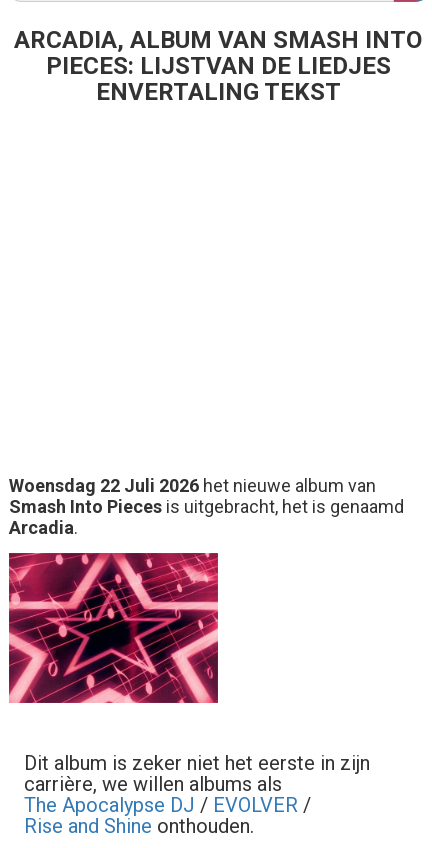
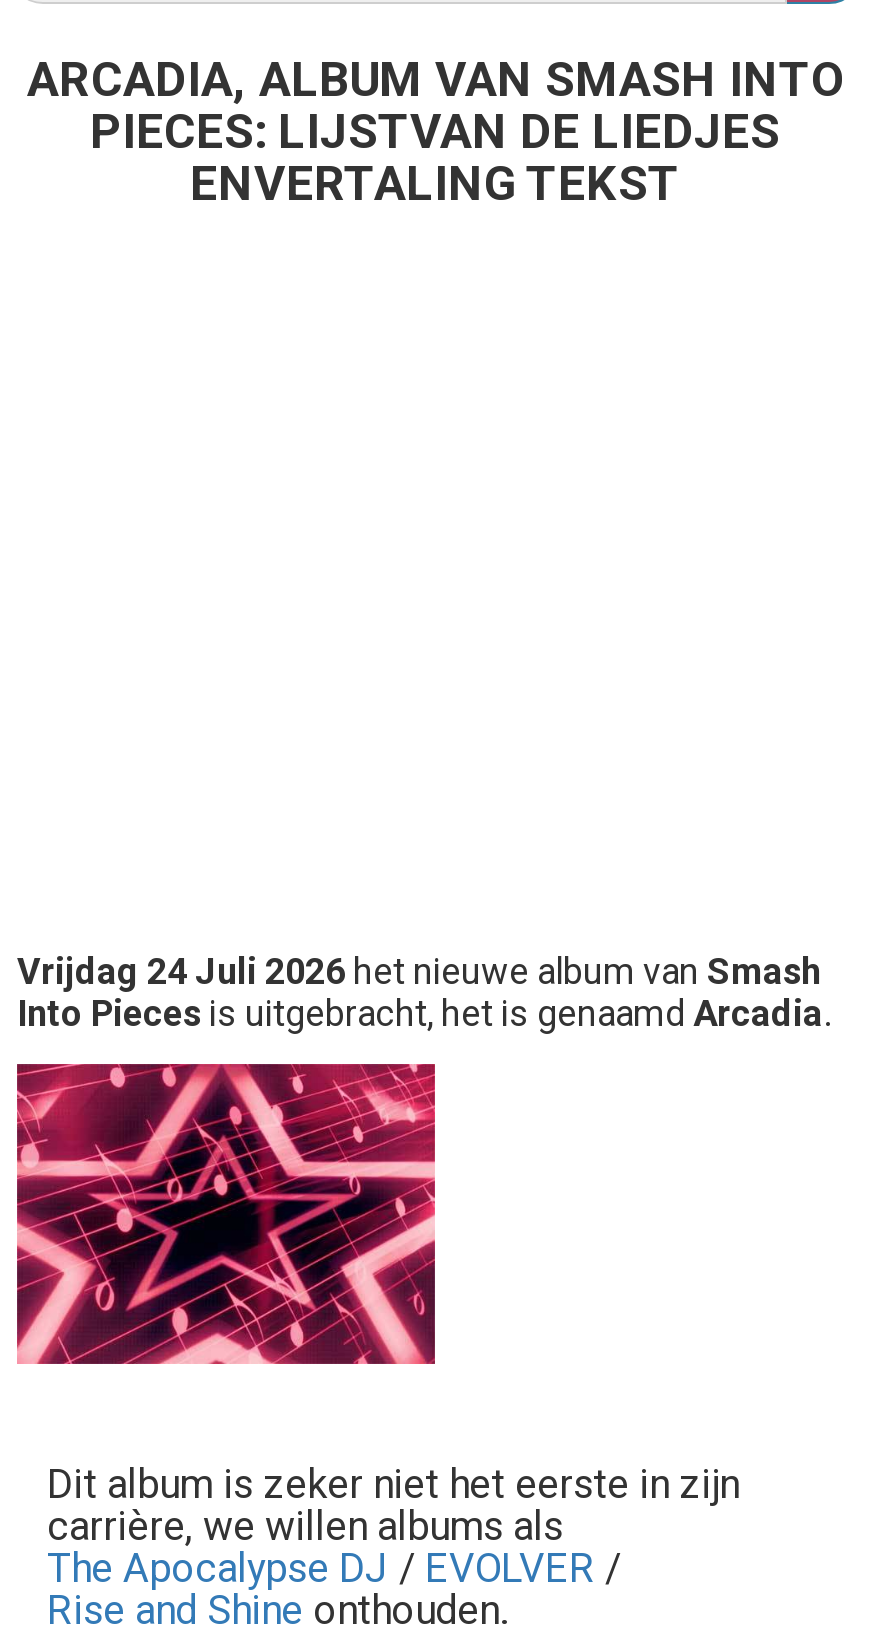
[9,475,404,538] Woensdag 22 Juli 2026 het nieuwe album van | Smash Into Pieces is uitgebracht, het is genaamd | Arcadia. -> [17,950,831,1034] Vrijdag 24 Juli 2026 het nieuwe album van Smash | Into Pieces is uitgebracht, het is genaamd Arcadia.

